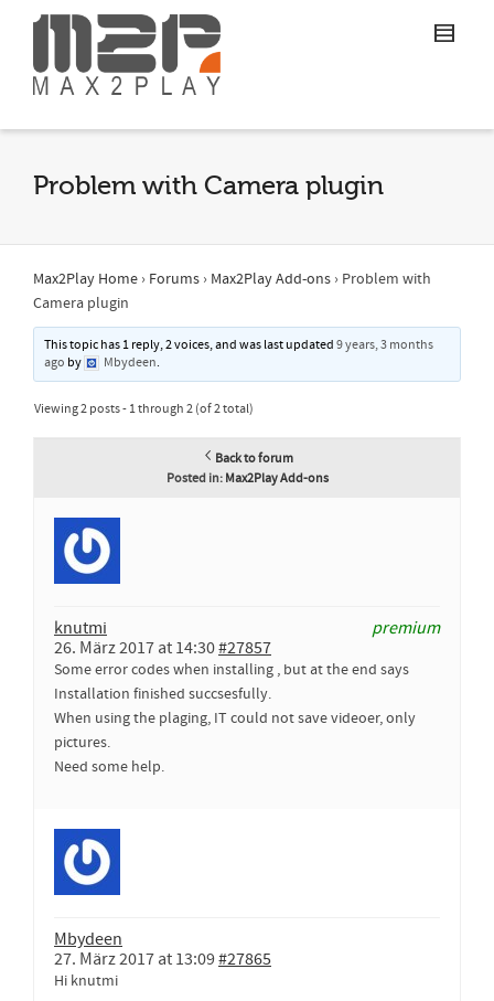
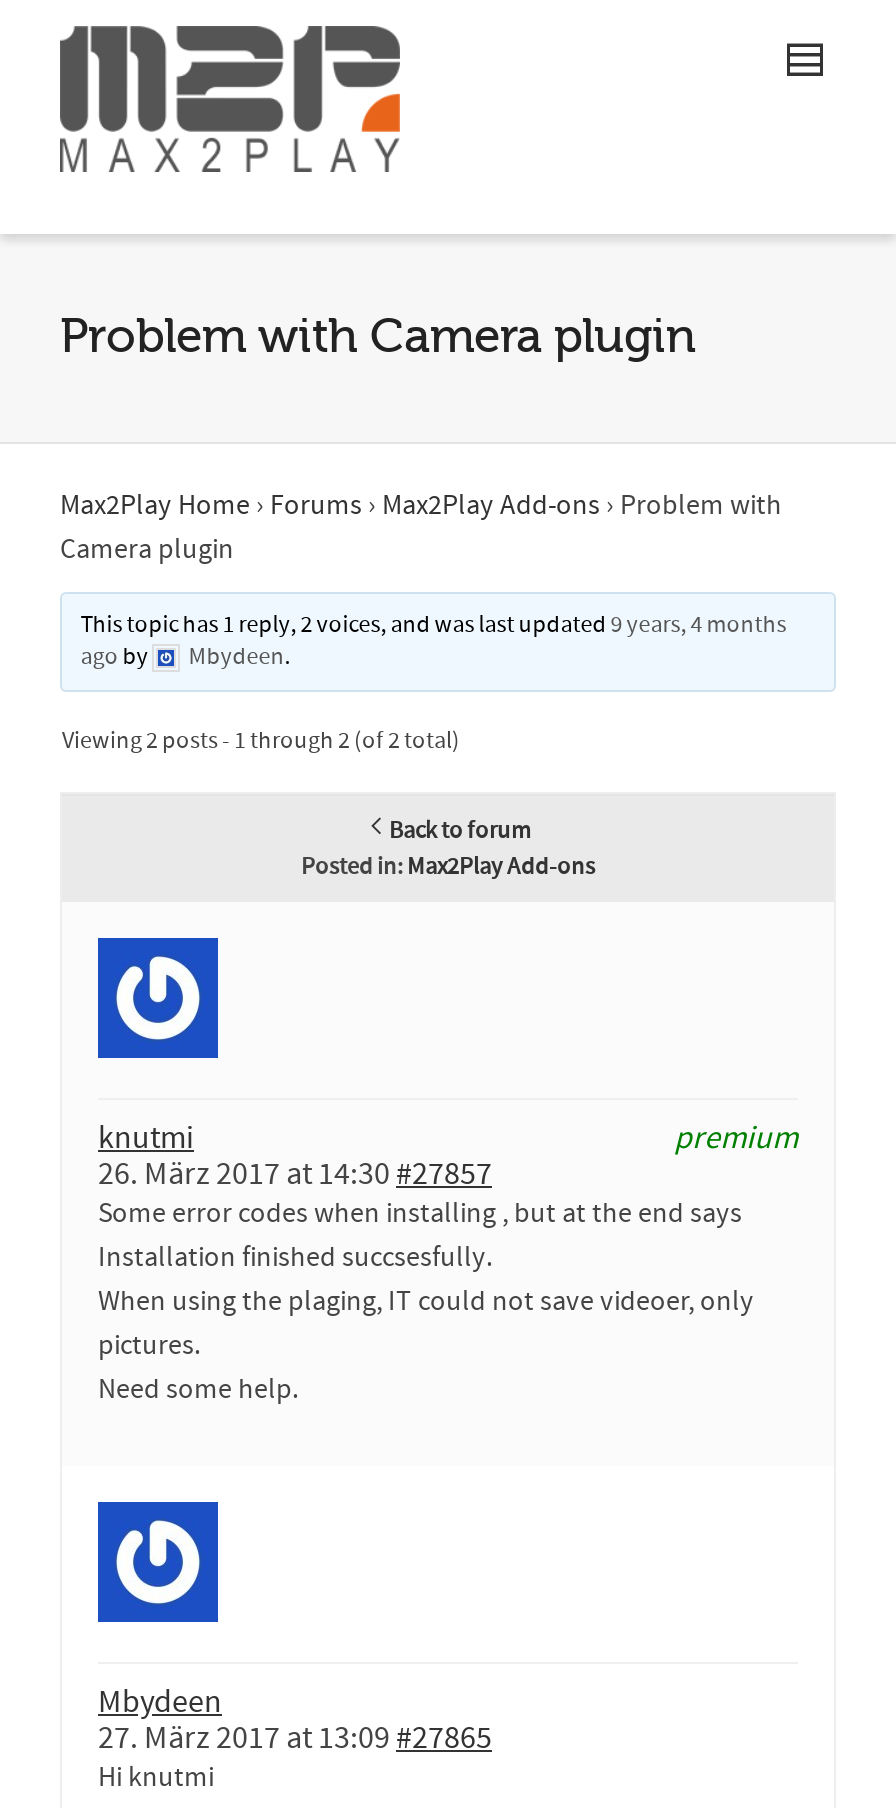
[44,337,434,353] This topic has 1 reply, 2 voices, and was last updated 9 years, 3 months -> [80,610,786,640] This topic has 1 reply, 2 voices, and was last updated 9 years, 4 months

